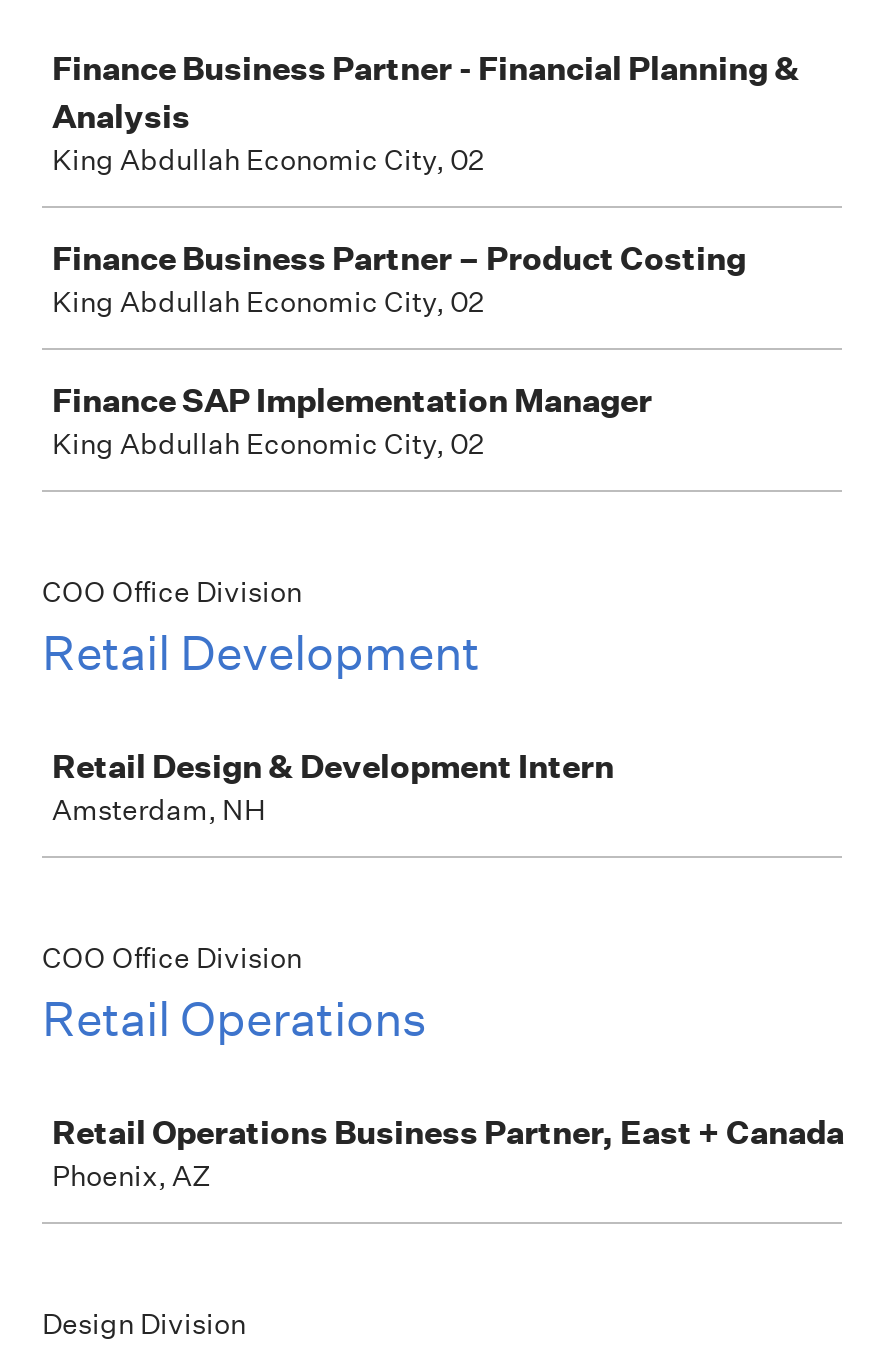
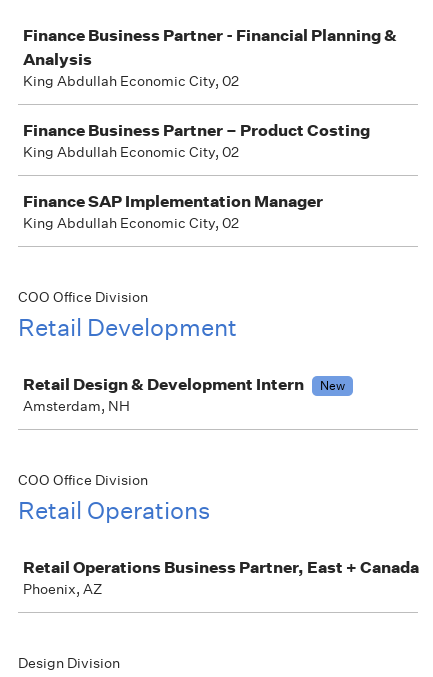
none -> [320,377,345,394] New

